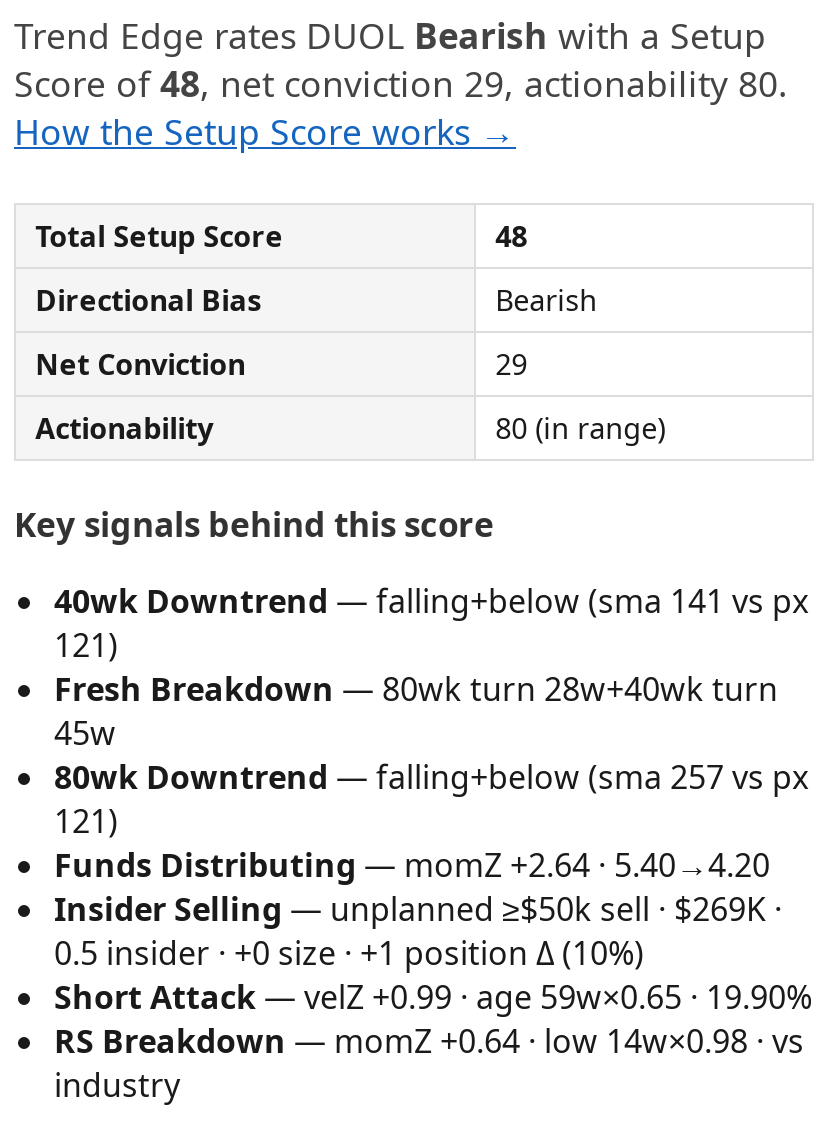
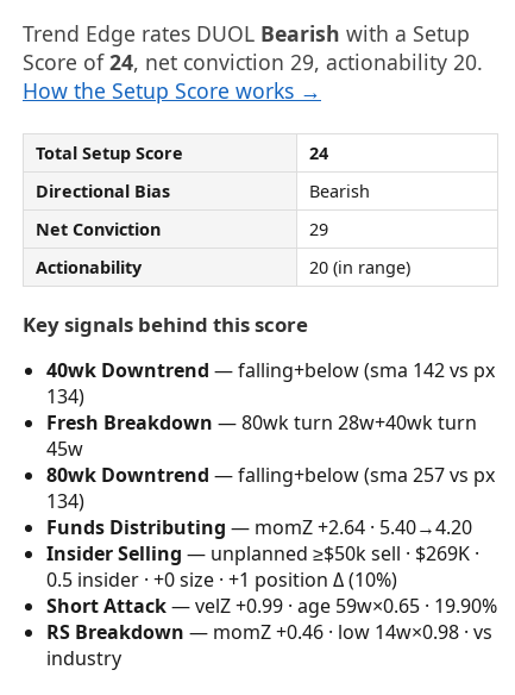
[14,58,788,106] Score of48, net conviction 29, actionability 80. -> [23,47,483,76] Score of24, net conviction 29, actionability 20.
[495,216,527,254] 48 -> [309,141,328,164] 24
[495,408,665,446] 80 (in range) -> [309,255,410,278] 20 (in range)
[54,580,808,624] 40wk Downtrend — falling+below (sma 141 vs px -> [46,357,495,384] 40wk Downtrend — falling+below (sma 142 vs px
[54,624,118,668] 121) -> [46,384,84,410] 134)
[54,800,118,844] 121) -> [46,488,84,515] 134)
[54,1020,804,1064] RS Breakdown — momZ +0.64 · low 14w×0.98 · vs -> [46,619,492,645] RS Breakdown — momZ +0.46 · low 14w×0.98 · vs

